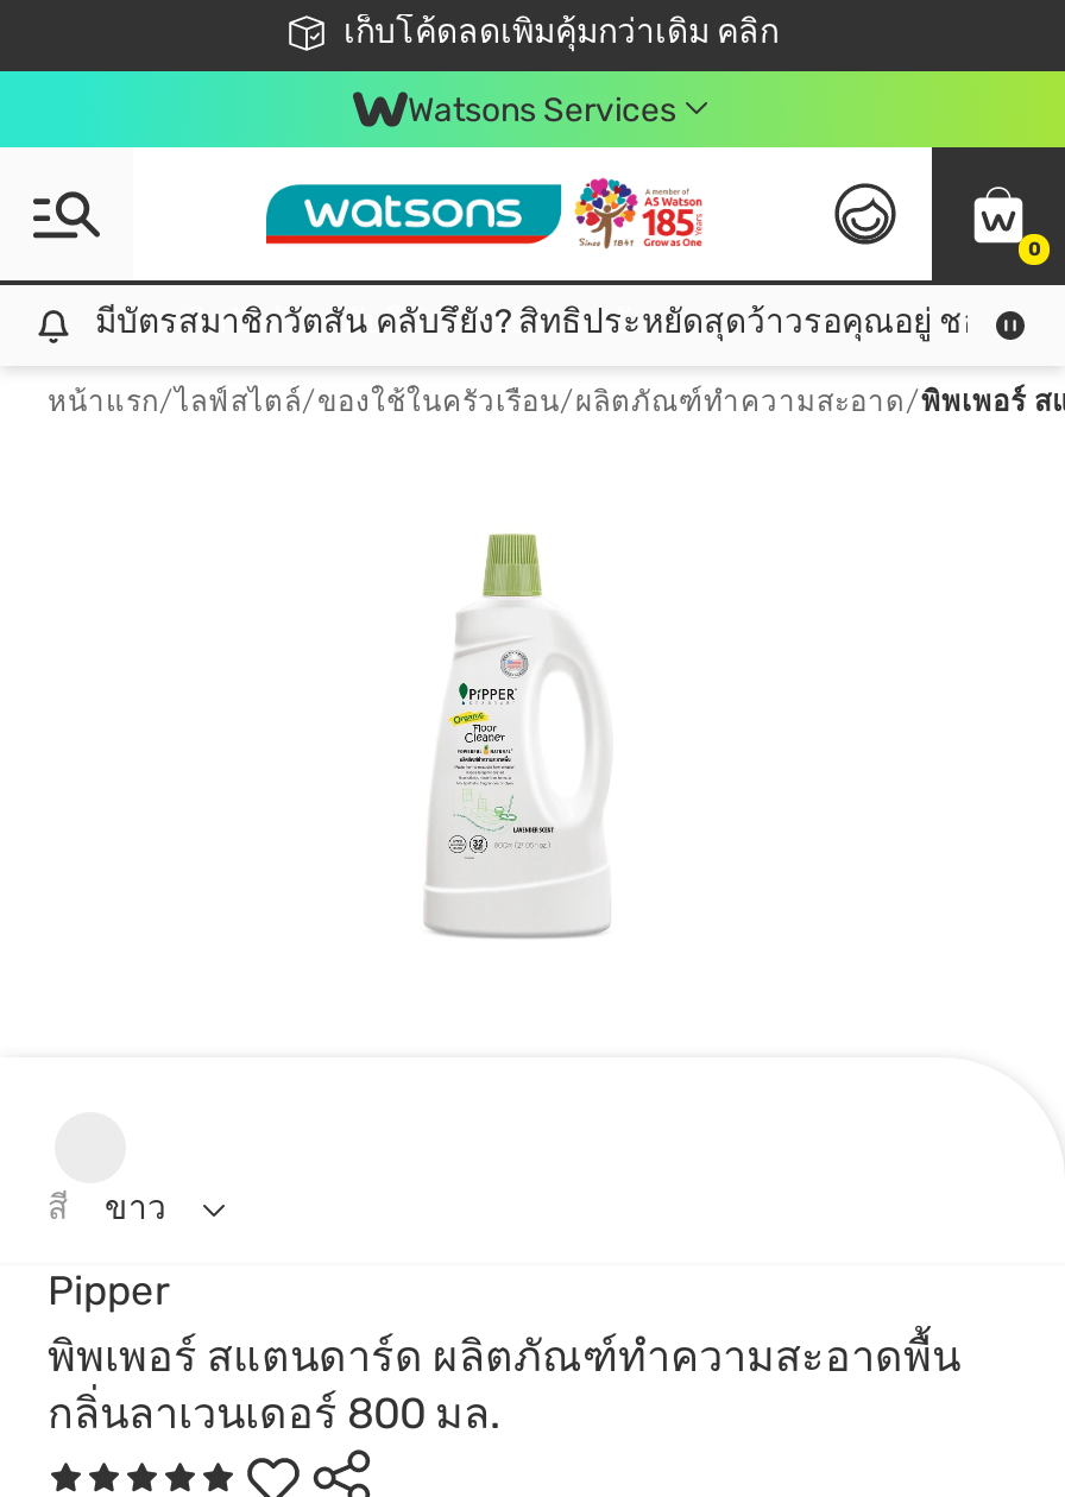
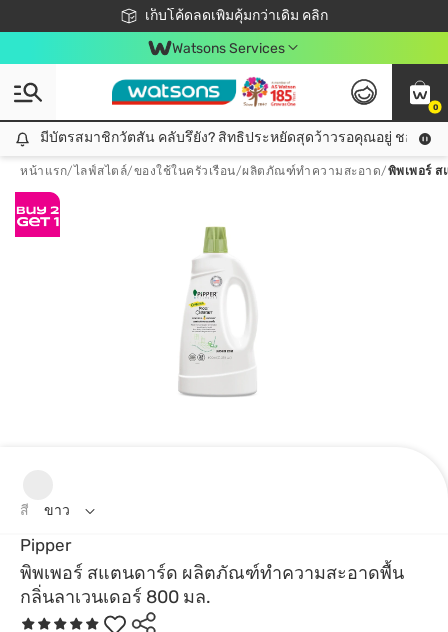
none -> [14,191,61,238] [image]

